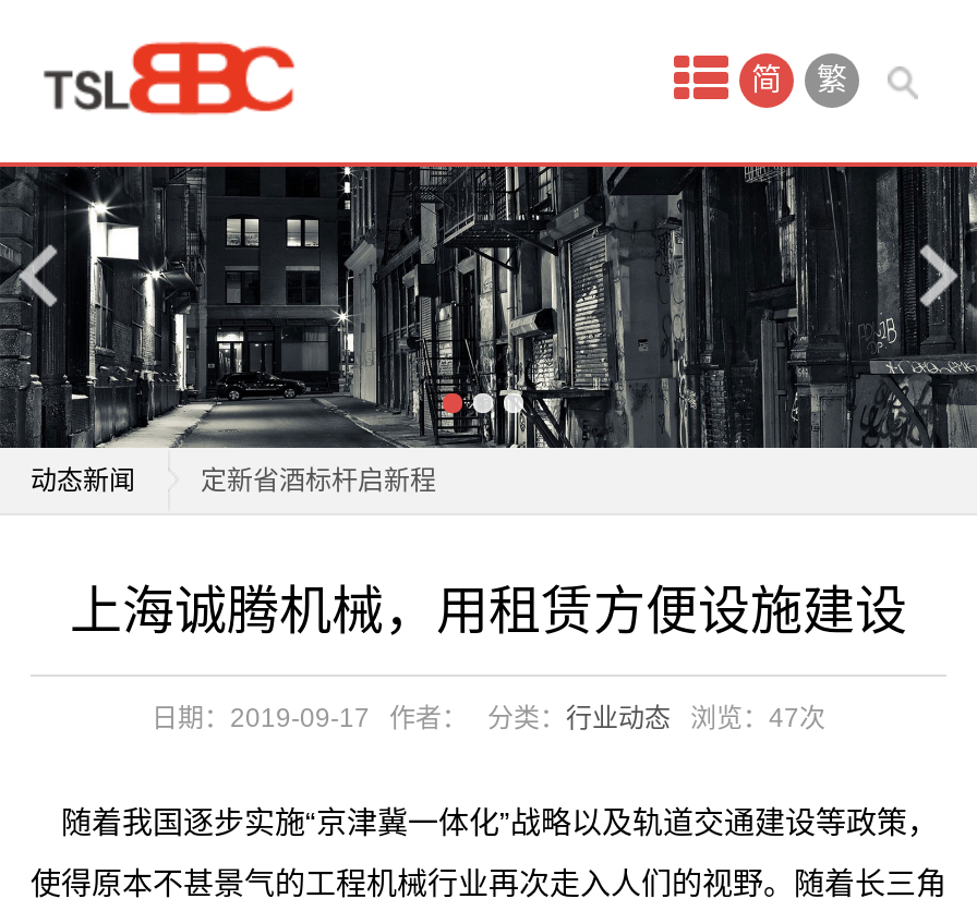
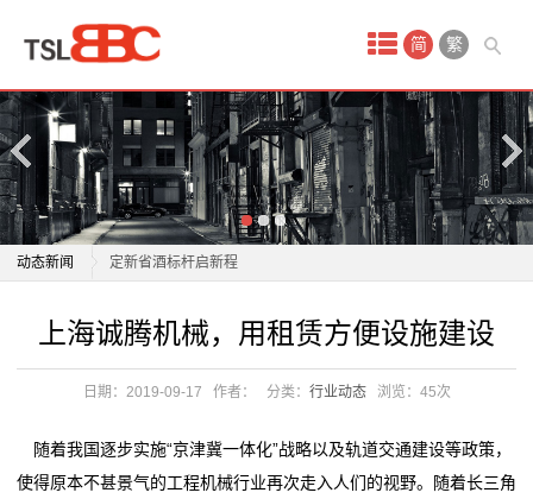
[152,702,825,733] 日期：2019-09-17 作者： 分类：行业动态 浏览：47次 -> [83,384,450,400] 日期：2019-09-17 作者： 分类：行业动态 浏览：45次

